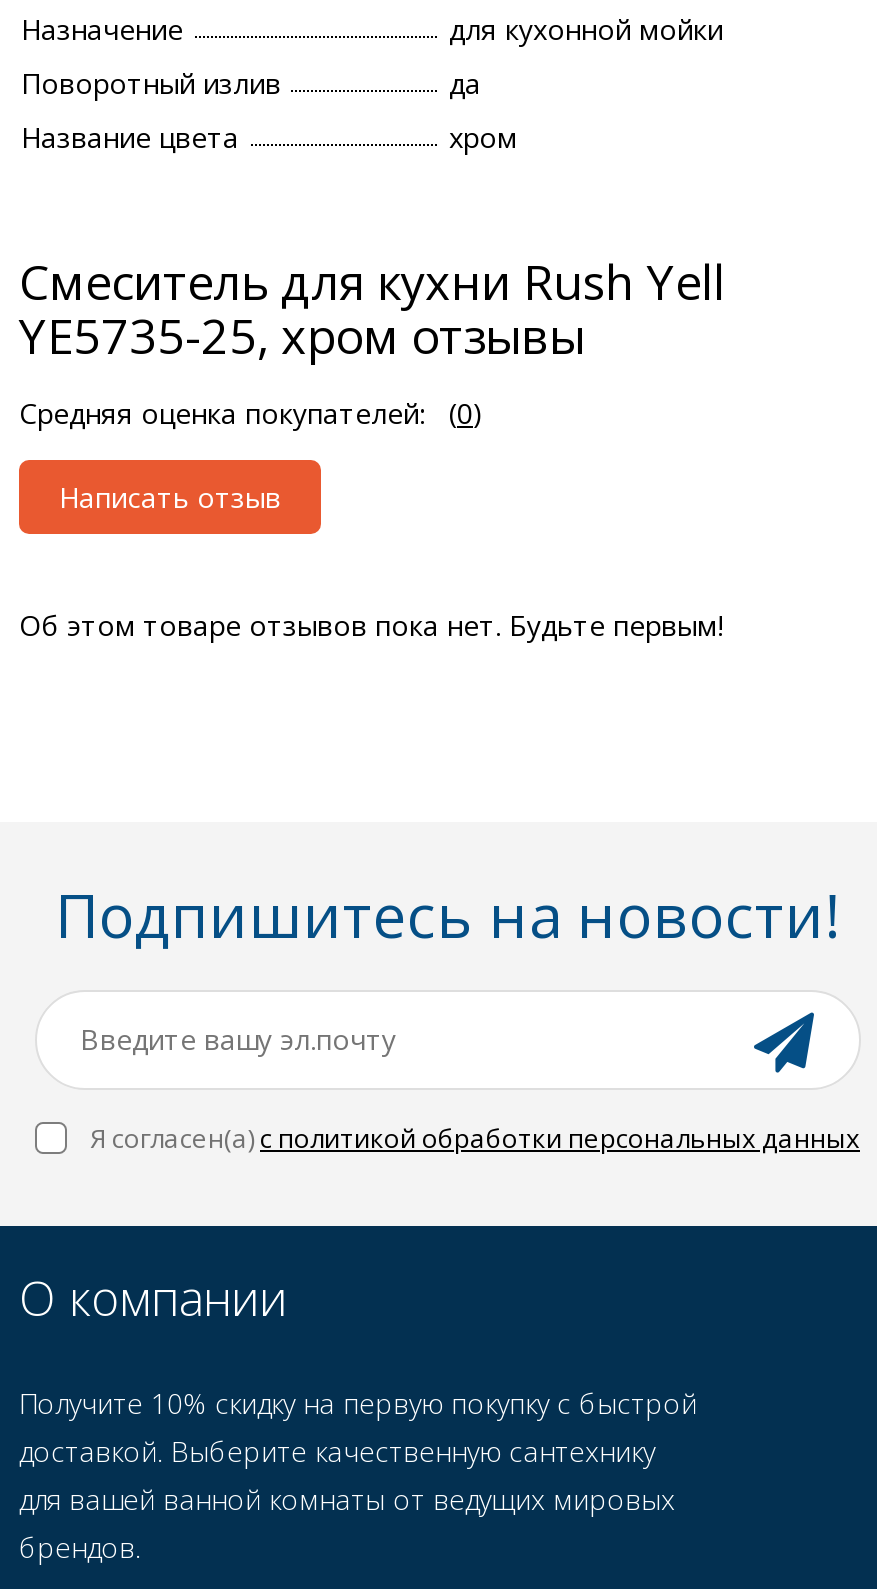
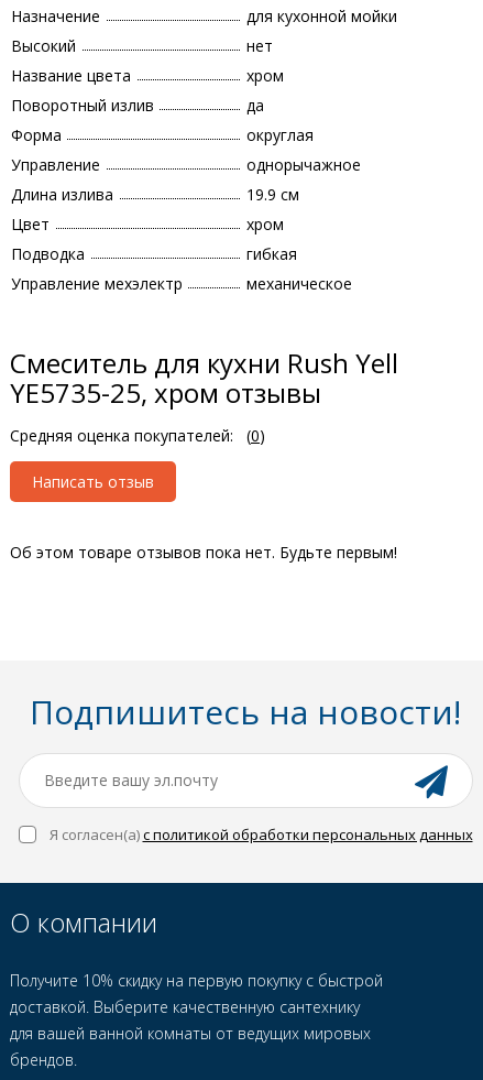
none -> [11,35,273,56] Высокий | нет
moved [21,64,481,102] -> [11,95,264,116]: Поворотный излив | да
none -> [11,124,361,294] Форма | округлая | Управление | однорычажное | Длина излива | 19.9 см | Цвет | хром | Подводка | гибкая | Управление мехэлектр | механическое

